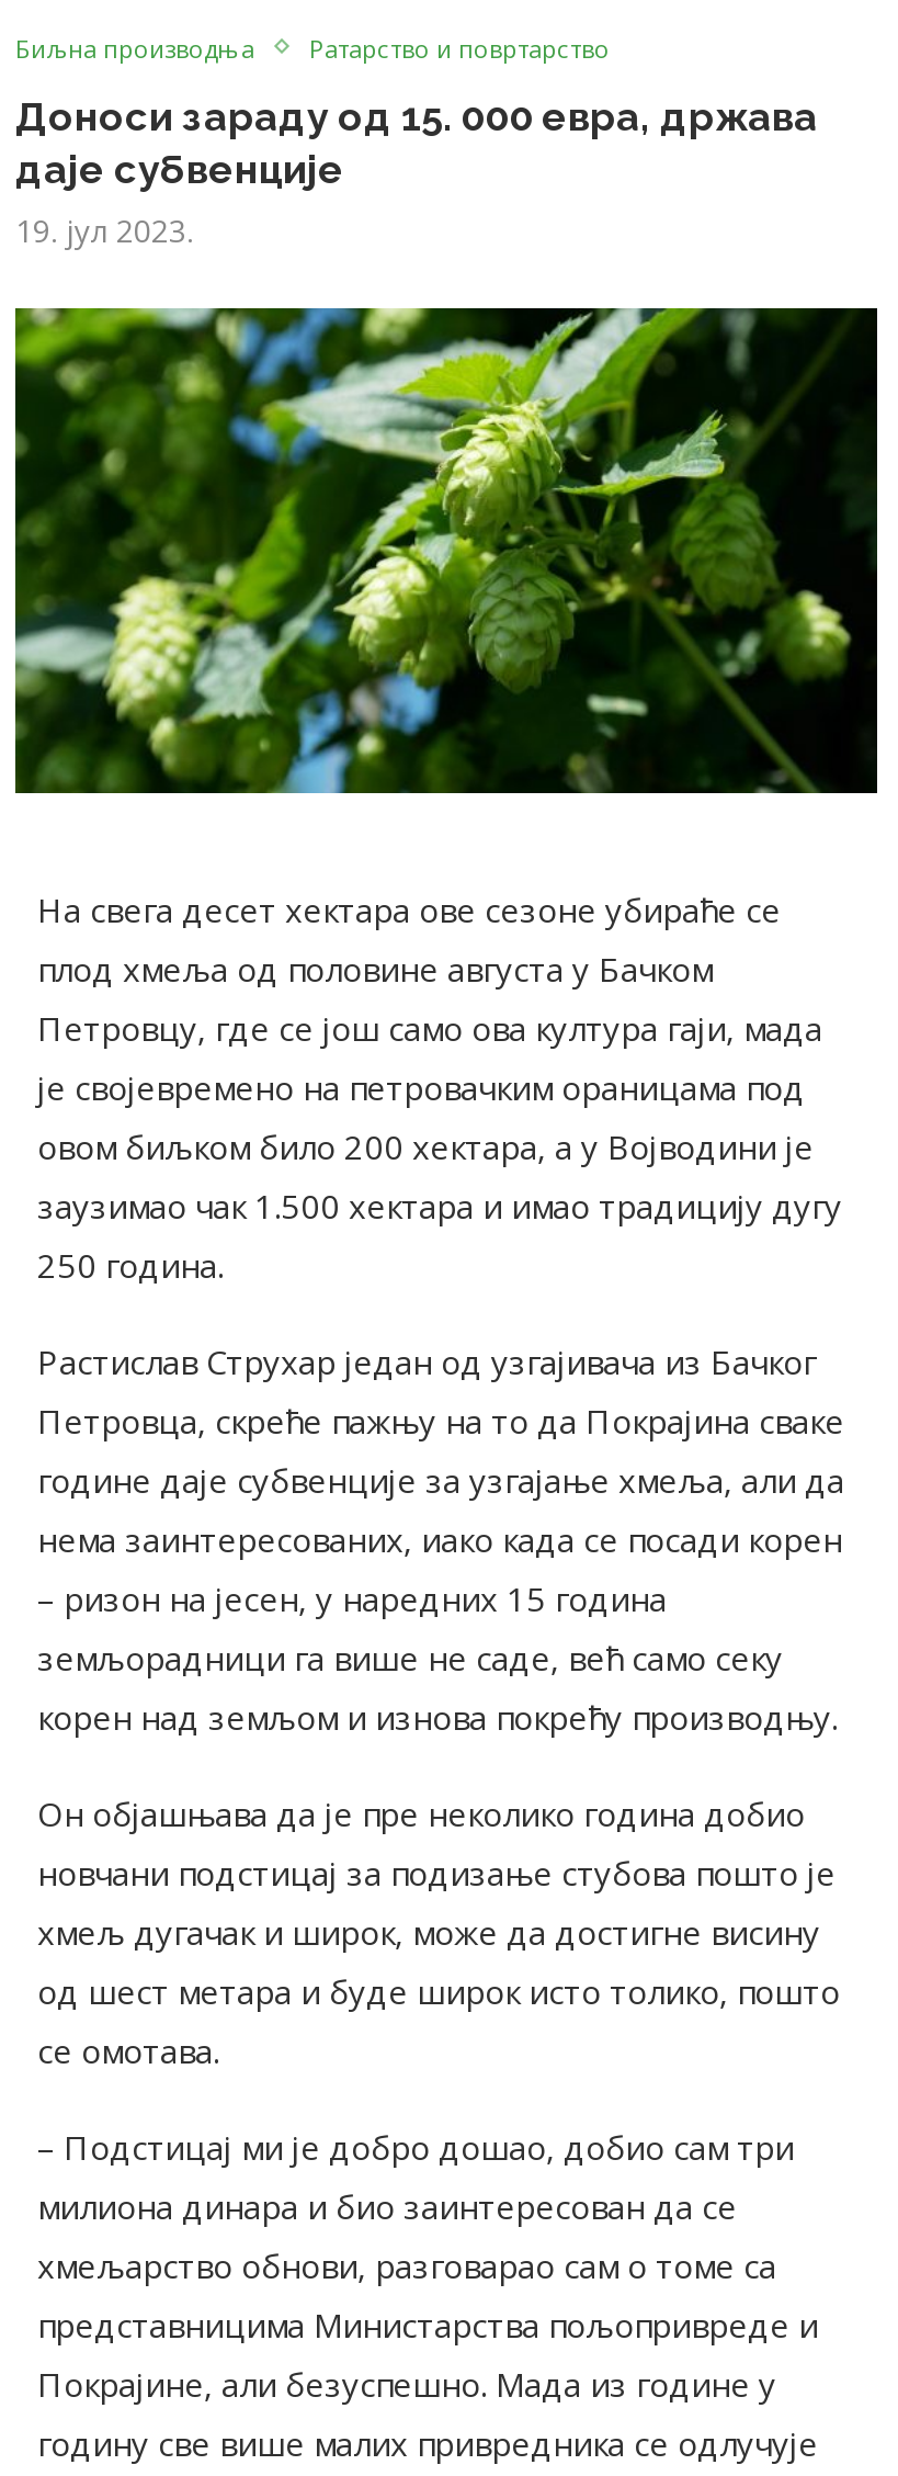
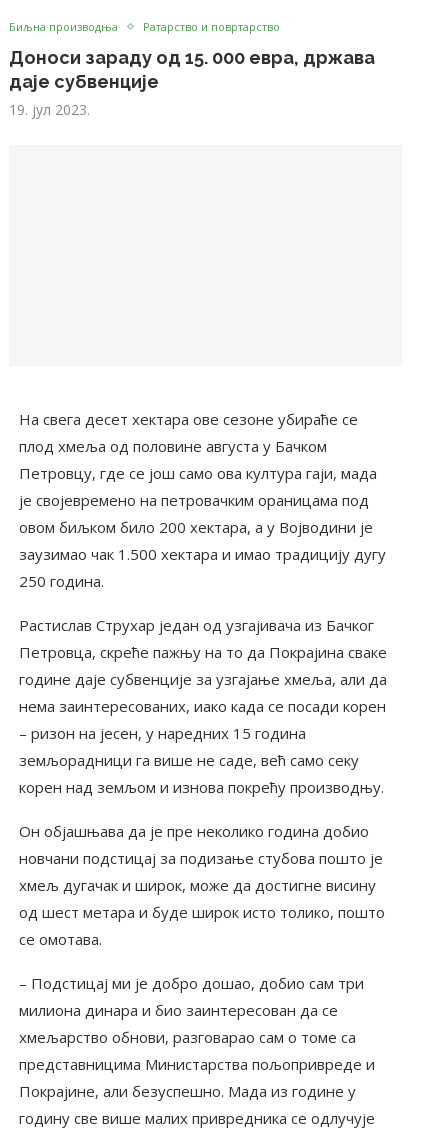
[13,306,879,795] [image] -> none

